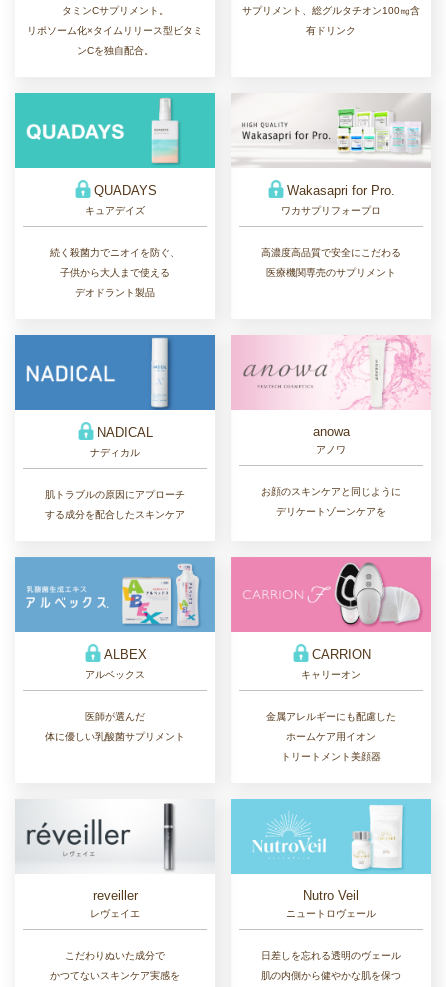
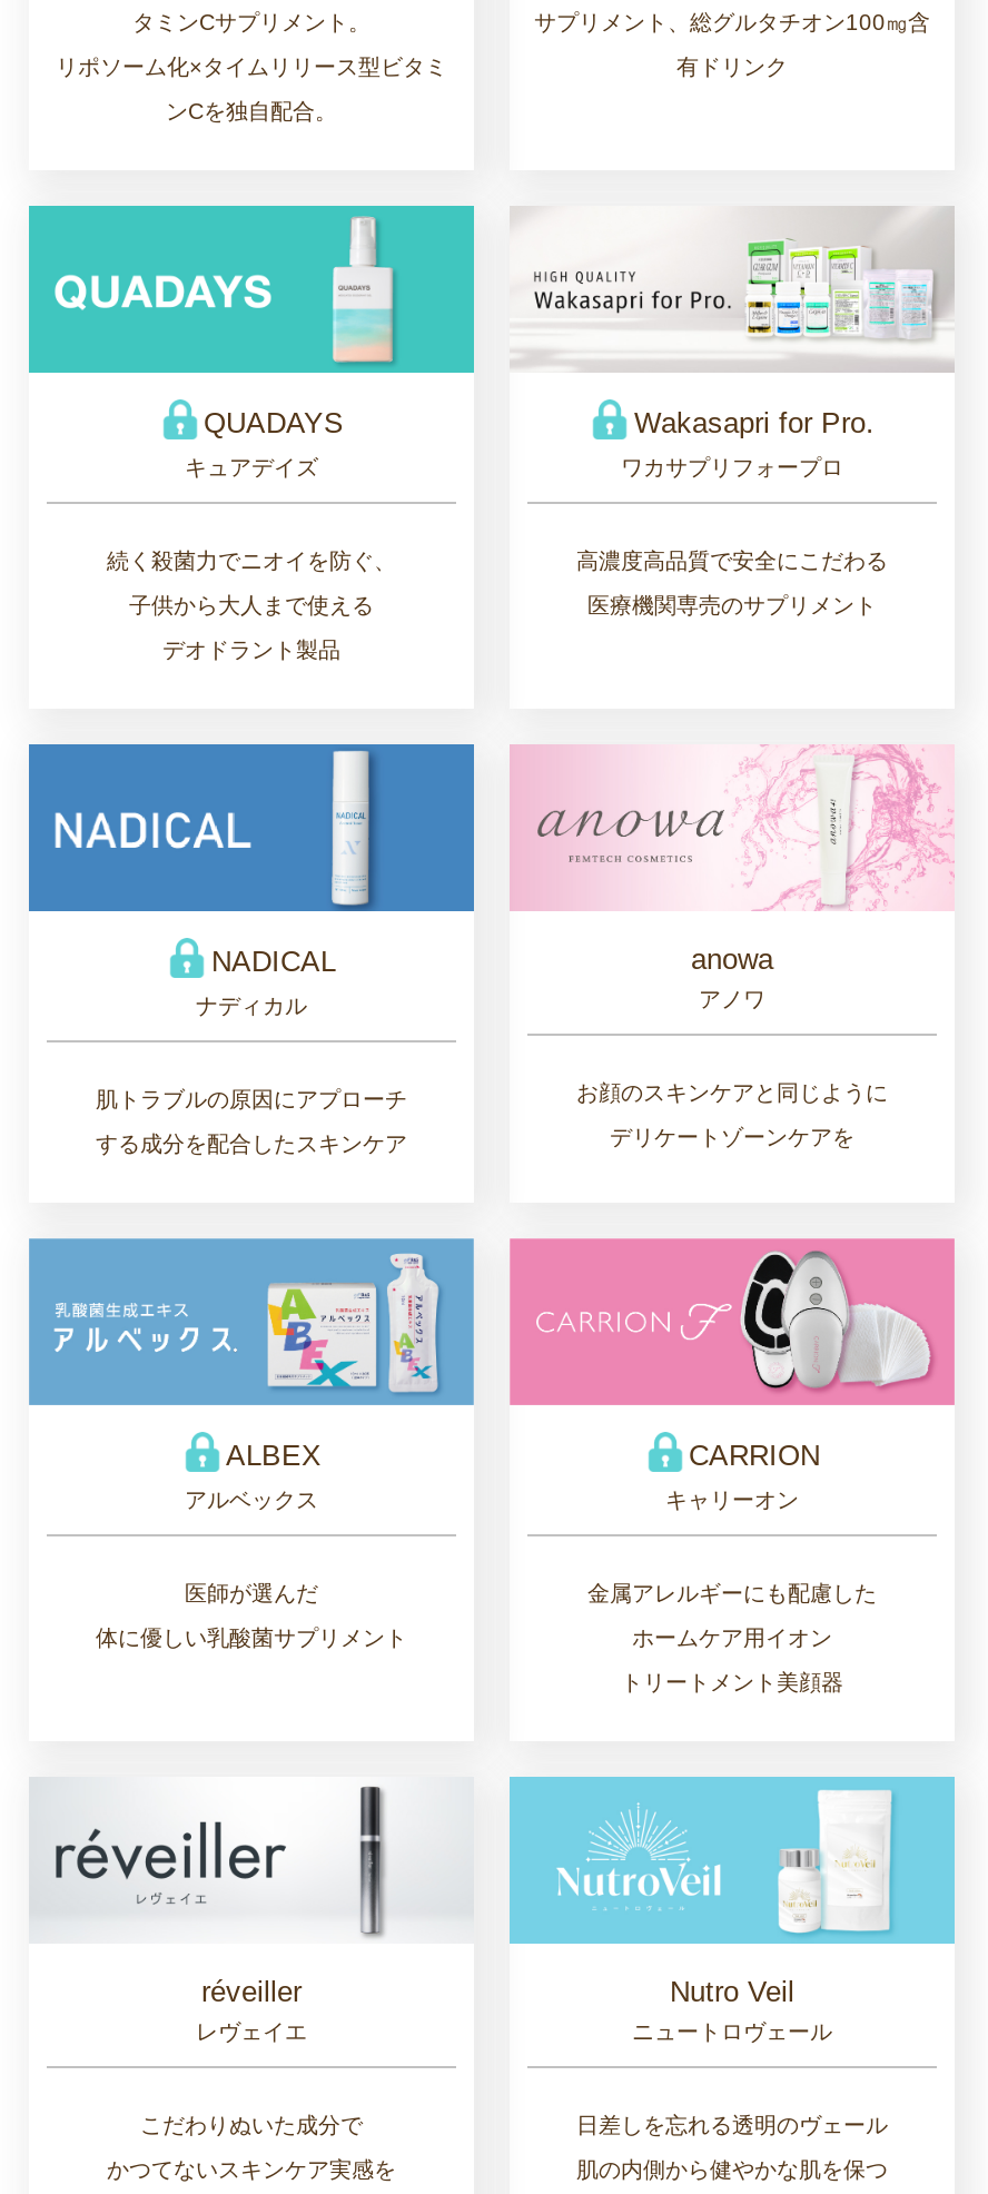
[92,888,137,903] reveiller -> [201,1975,302,2009] réveiller

